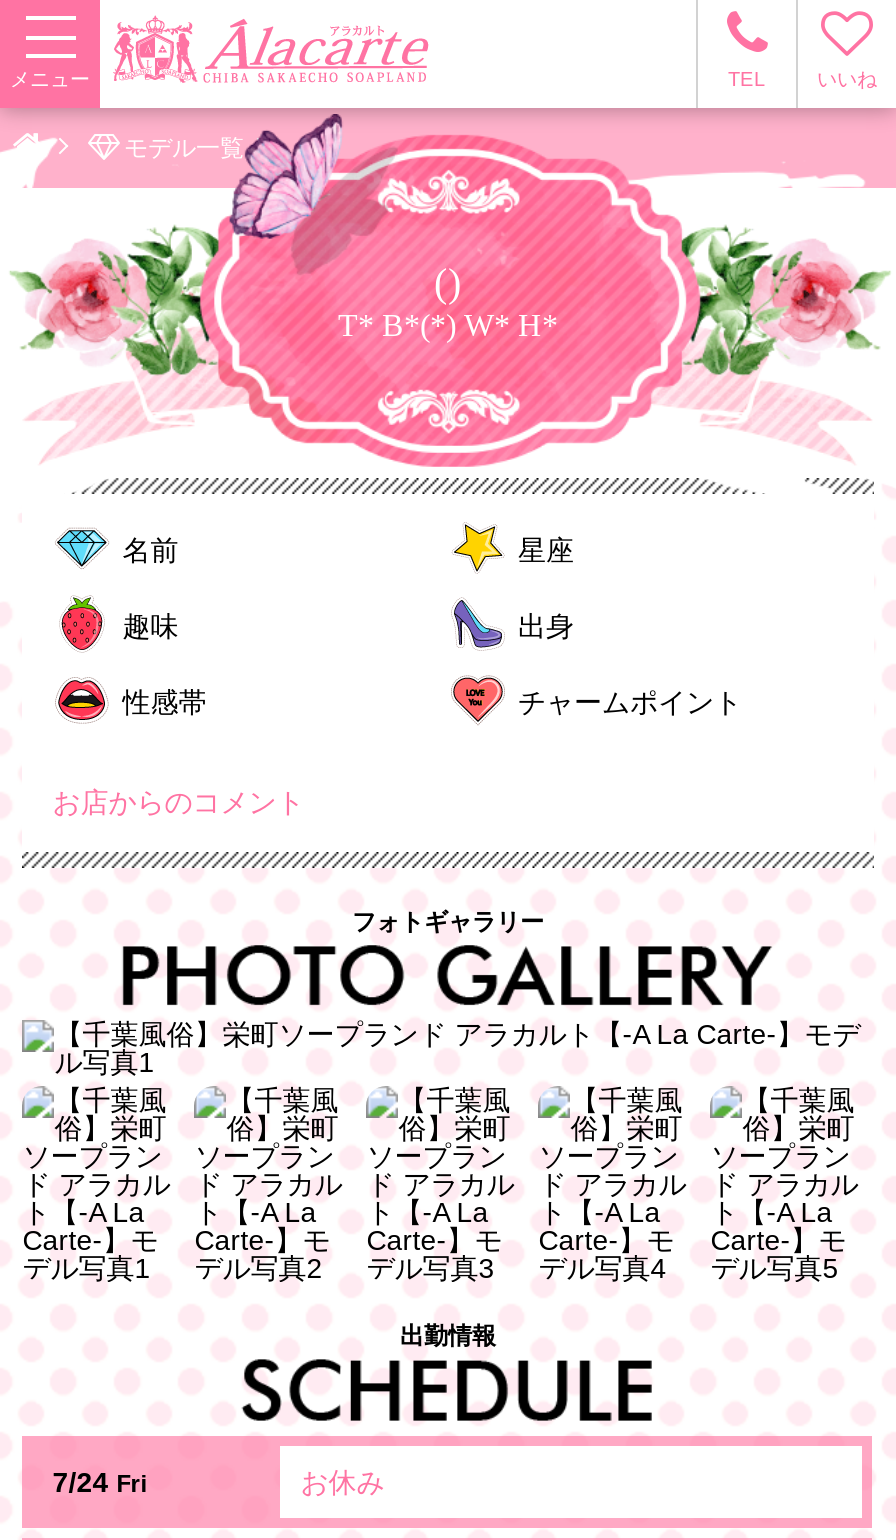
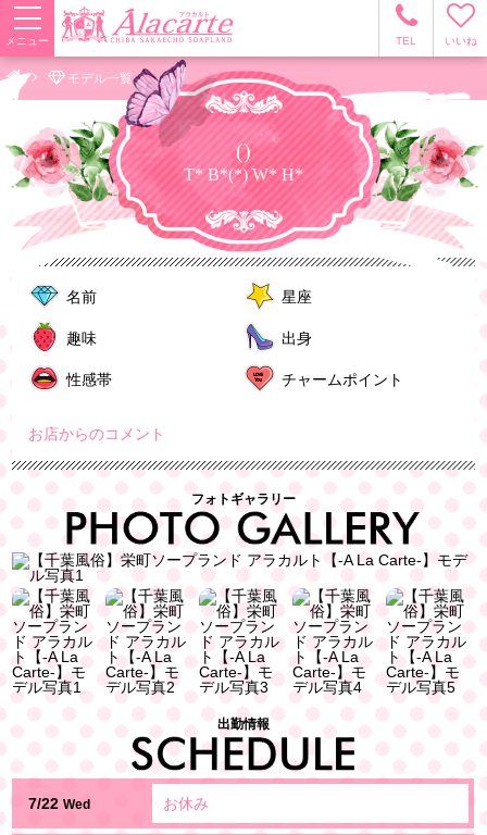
[52,1467,146,1499] 7/24 Fri -> [28,795,90,812] 7/22 Wed

